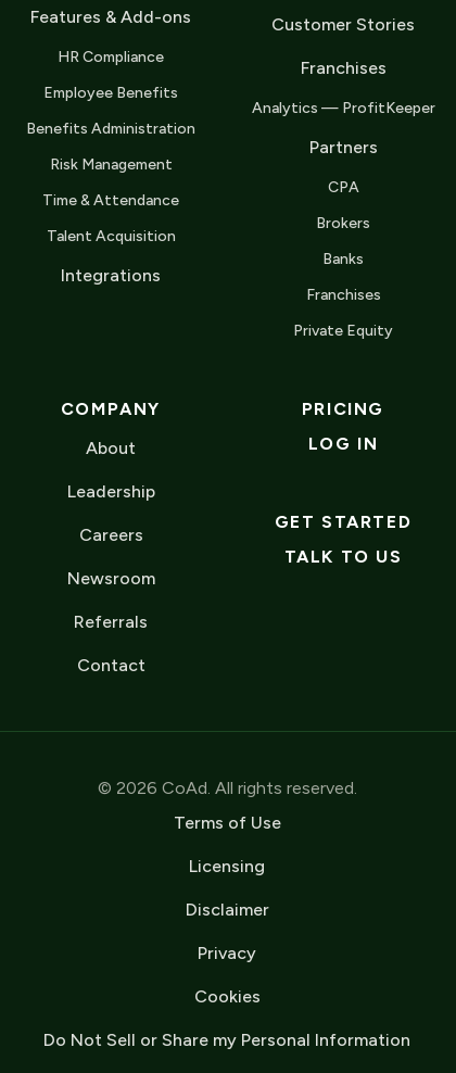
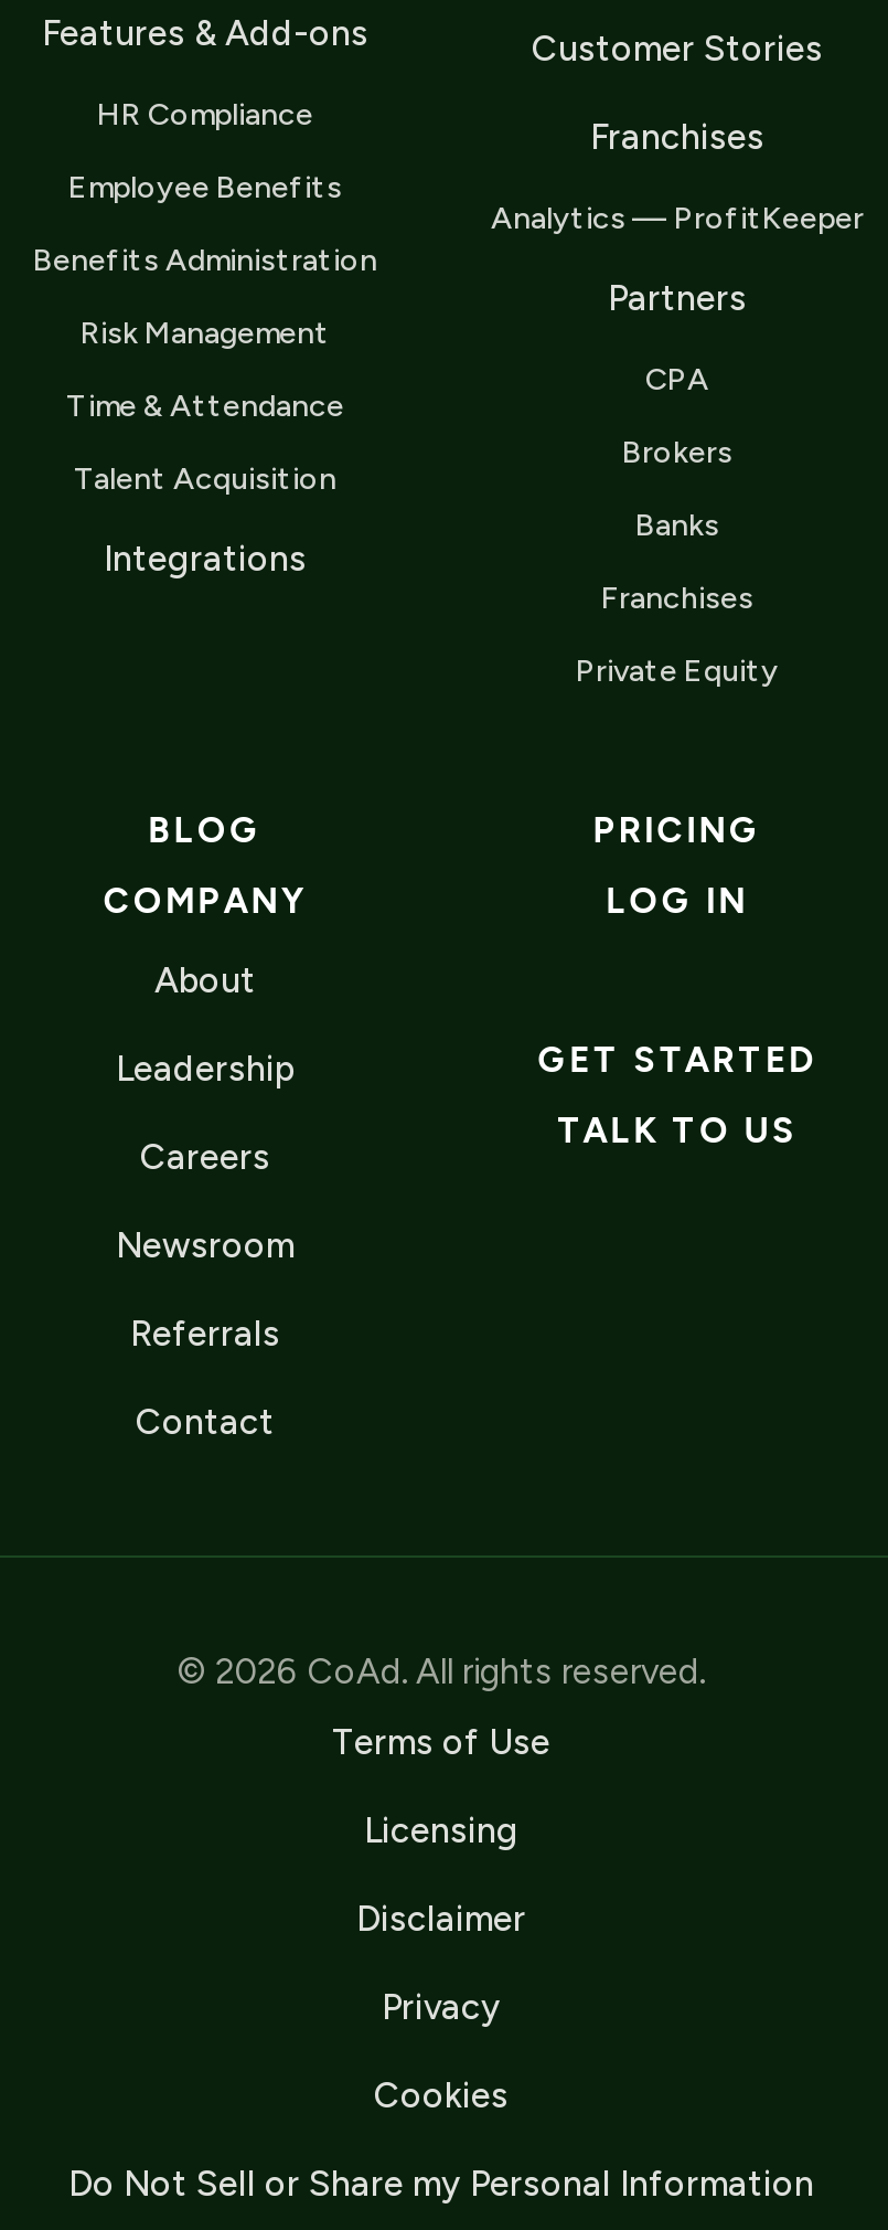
none -> [148,809,262,851] BLOG

